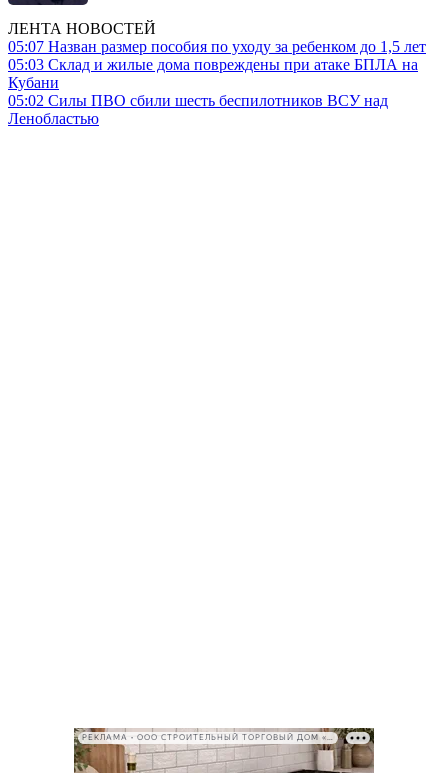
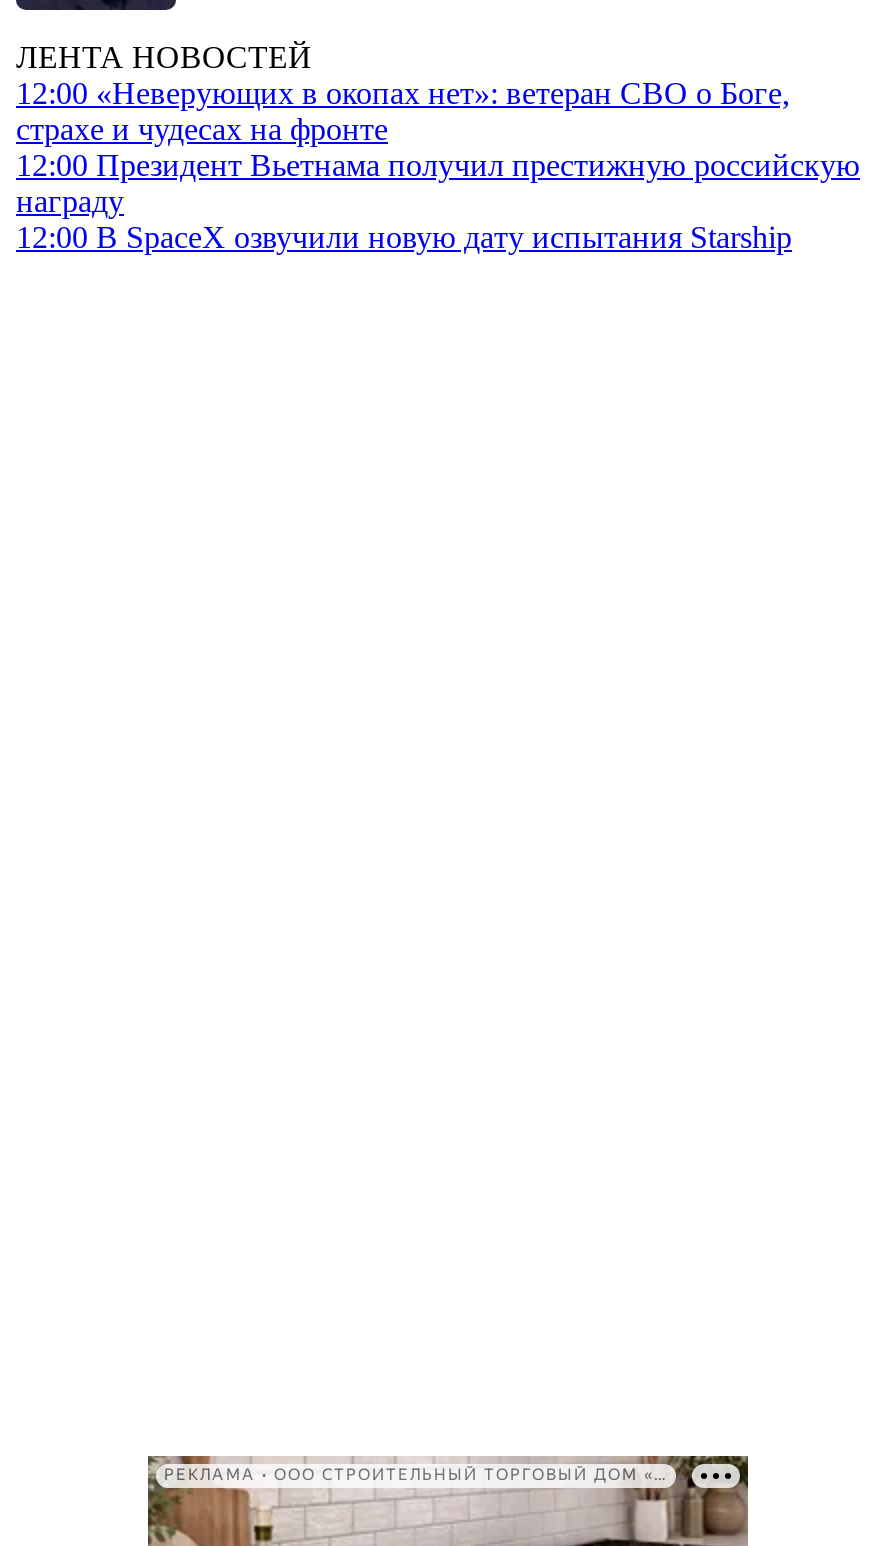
[8,38,426,127] 05:07 Назван размер пособия по уходу за ребенком до 1,5 лет | 05:03 Склад и жилые дома повреждены при атаке БПЛА на | Кубани | 05:02 Силы ПВО сбили шесть беспилотников ВСУ над | Ленобластью -> [16,76,860,254] 12:00 «Неверующих в окопах нет»: ветеран СВО о Боге, | страхе и чудесах на фронте | 12:00 Президент Вьетнама получил престижную российскую | награду | 12:00 В SpaceX озвучили новую дату испытания Starship

